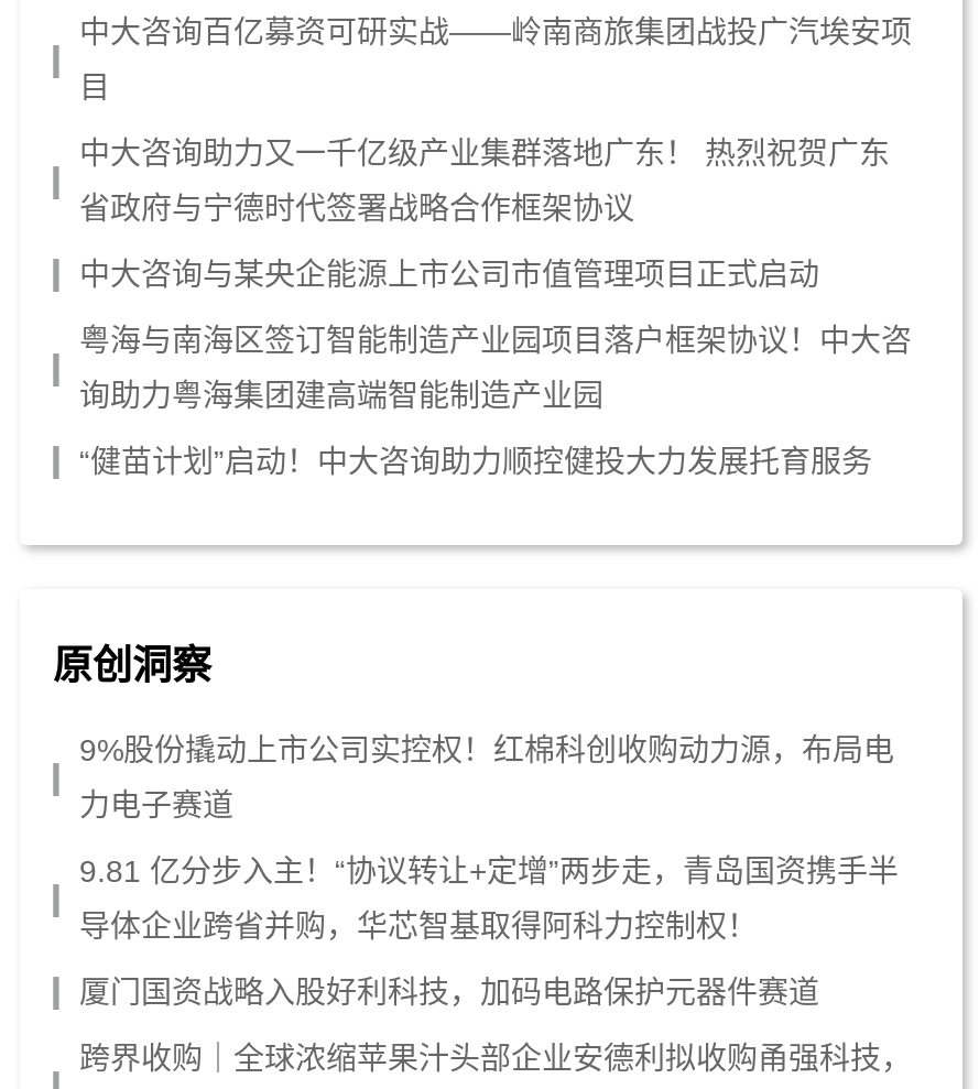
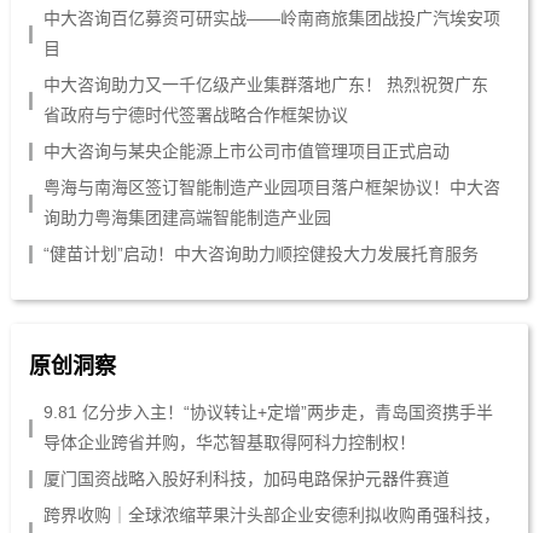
[79,732,894,823] 9%股份撬动上市公司实控权！红棉科创收购动力源，布局电 | 力电子赛道 -> none

